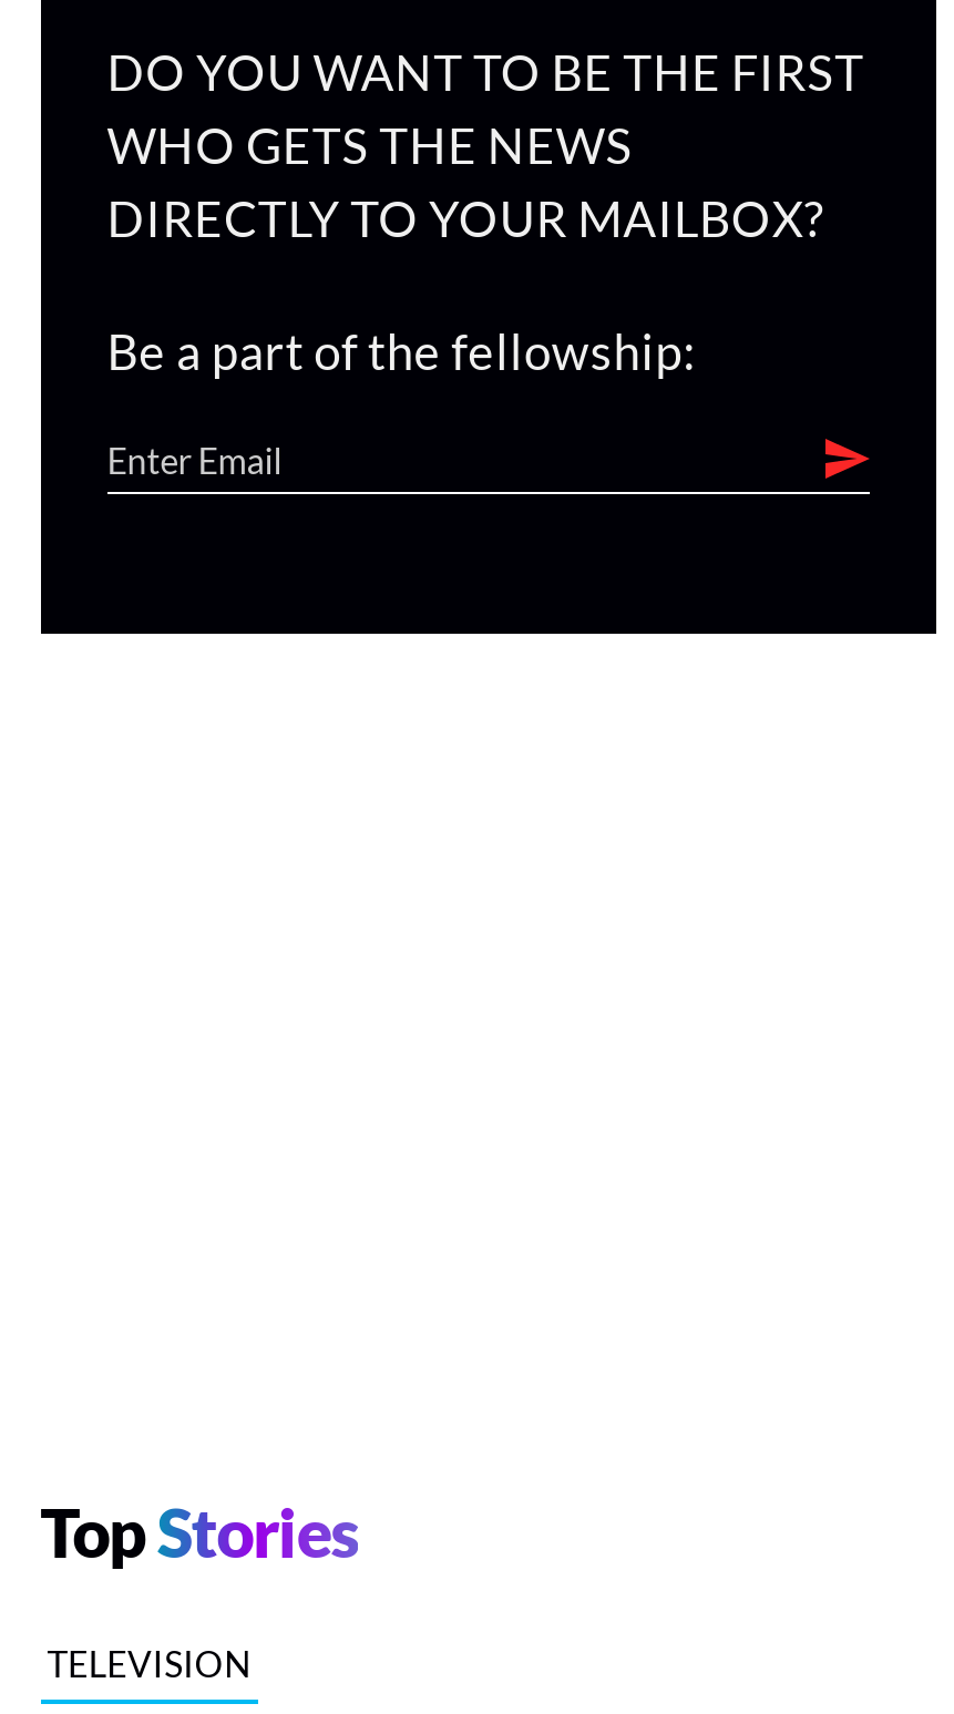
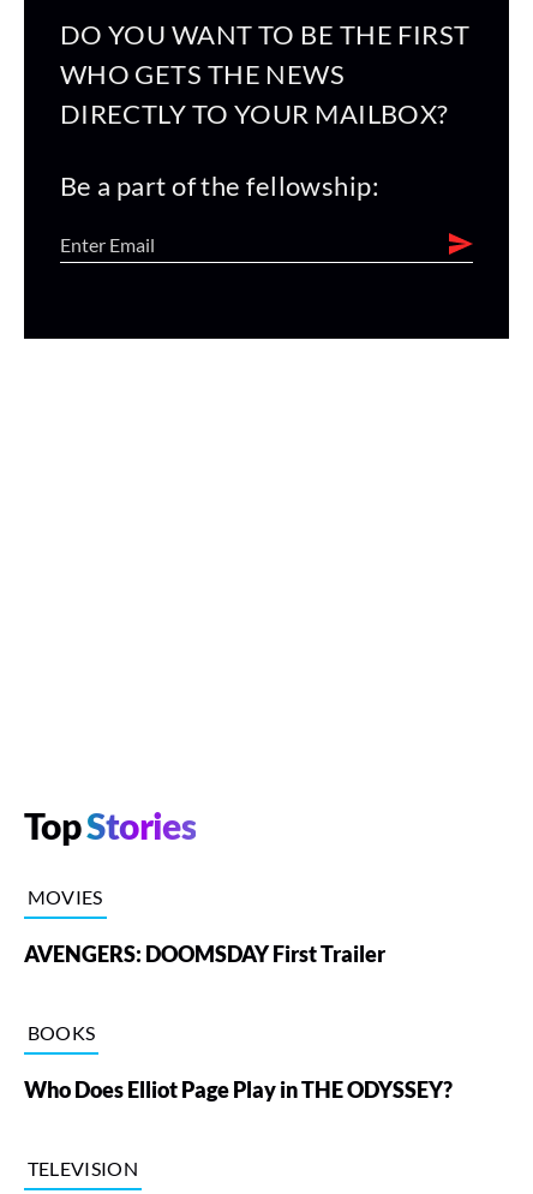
none -> [24,885,452,1103] MOVIES | AVENGERS: DOOMSDAY First Trailer | BOOKS | Who Does Elliot Page Play in THE ODYSSEY?

